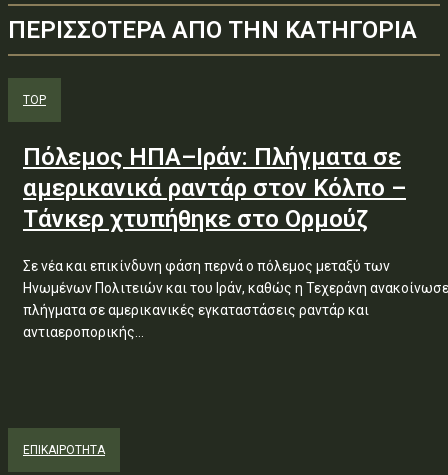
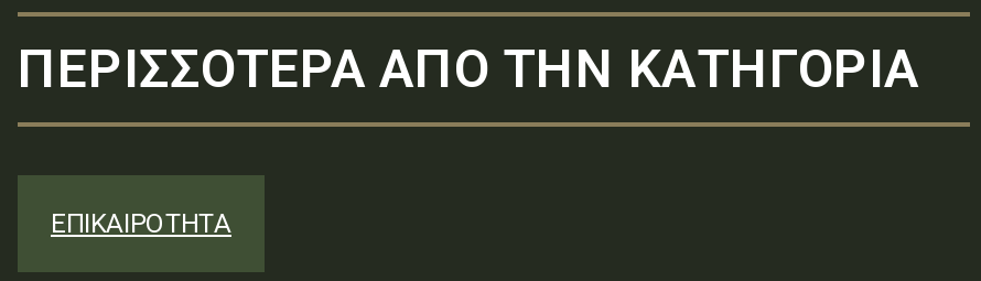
[23,93,448,340] TOP | Πόλεμος ΗΠΑ–Ιράν: Πλήγματα σε | αμερικανικά ραντάρ στον Κόλπο – | Τάνκερ χτυπήθηκε στο Ορμούζ | Σε νέα και επικίνδυνη φάση περνά ο πόλεμος μεταξύ των | Ηνωμένων Πολιτειών και του Ιράν, καθώς η Τεχεράνη ανακοίνωσε | πλήγματα σε αμερικανικές εγκαταστάσεις ραντάρ και | αντιαεροπορικής... -> none

